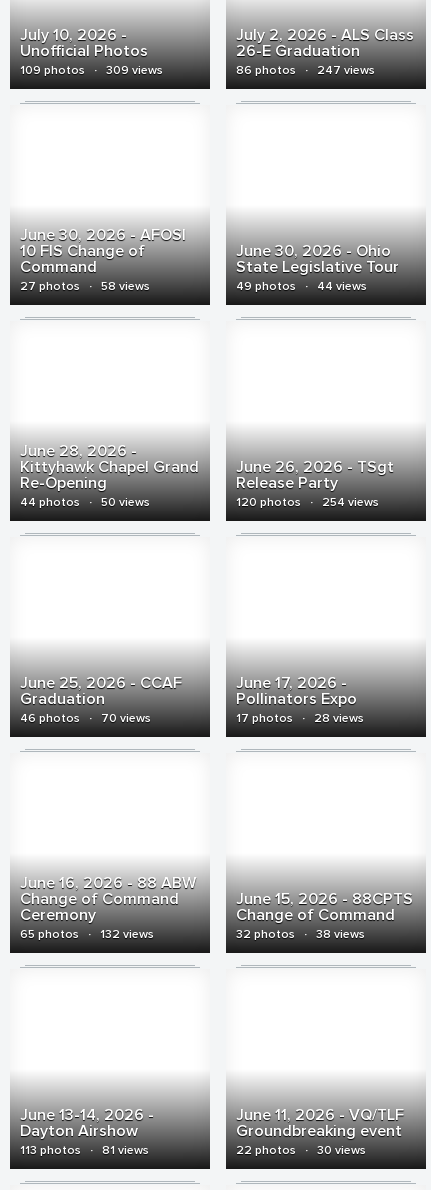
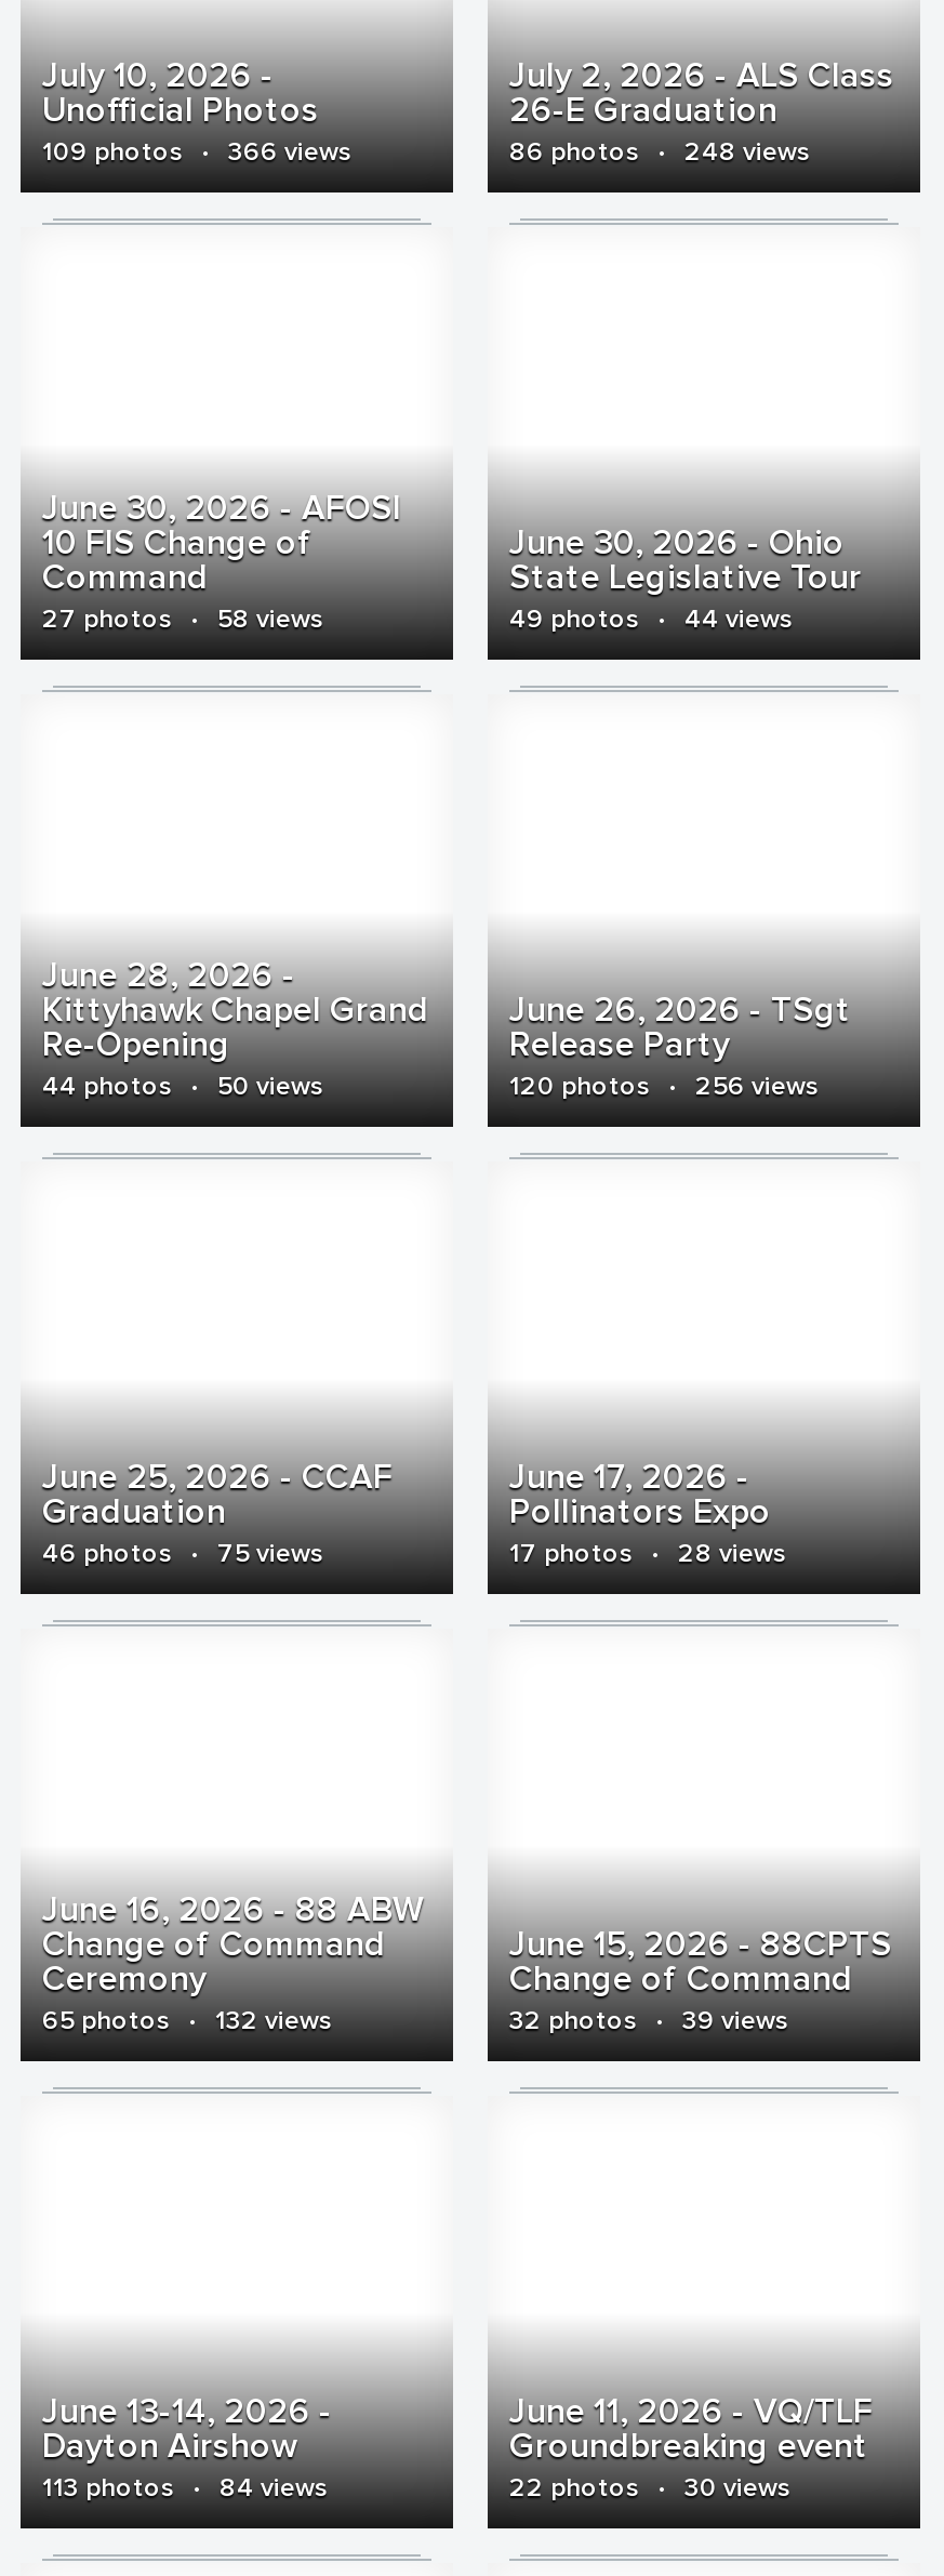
[20,63,163,78] 109 photos · 309 views -> [42,136,351,169] 109 photos · 366 views
[236,63,375,78] 86 photos · 247 views -> [509,136,810,169] 86 photos · 248 views
[236,495,379,510] 120 photos · 254 views -> [509,1071,819,1103] 120 photos · 256 views
[20,711,151,726] 46 photos · 70 views -> [42,1538,323,1570] 46 photos · 75 views
[236,927,365,942] 32 photos · 38 views -> [509,2005,788,2037] 32 photos · 39 views
[20,1143,149,1158] 113 photos · 81 views -> [42,2472,328,2505] 113 photos · 84 views

